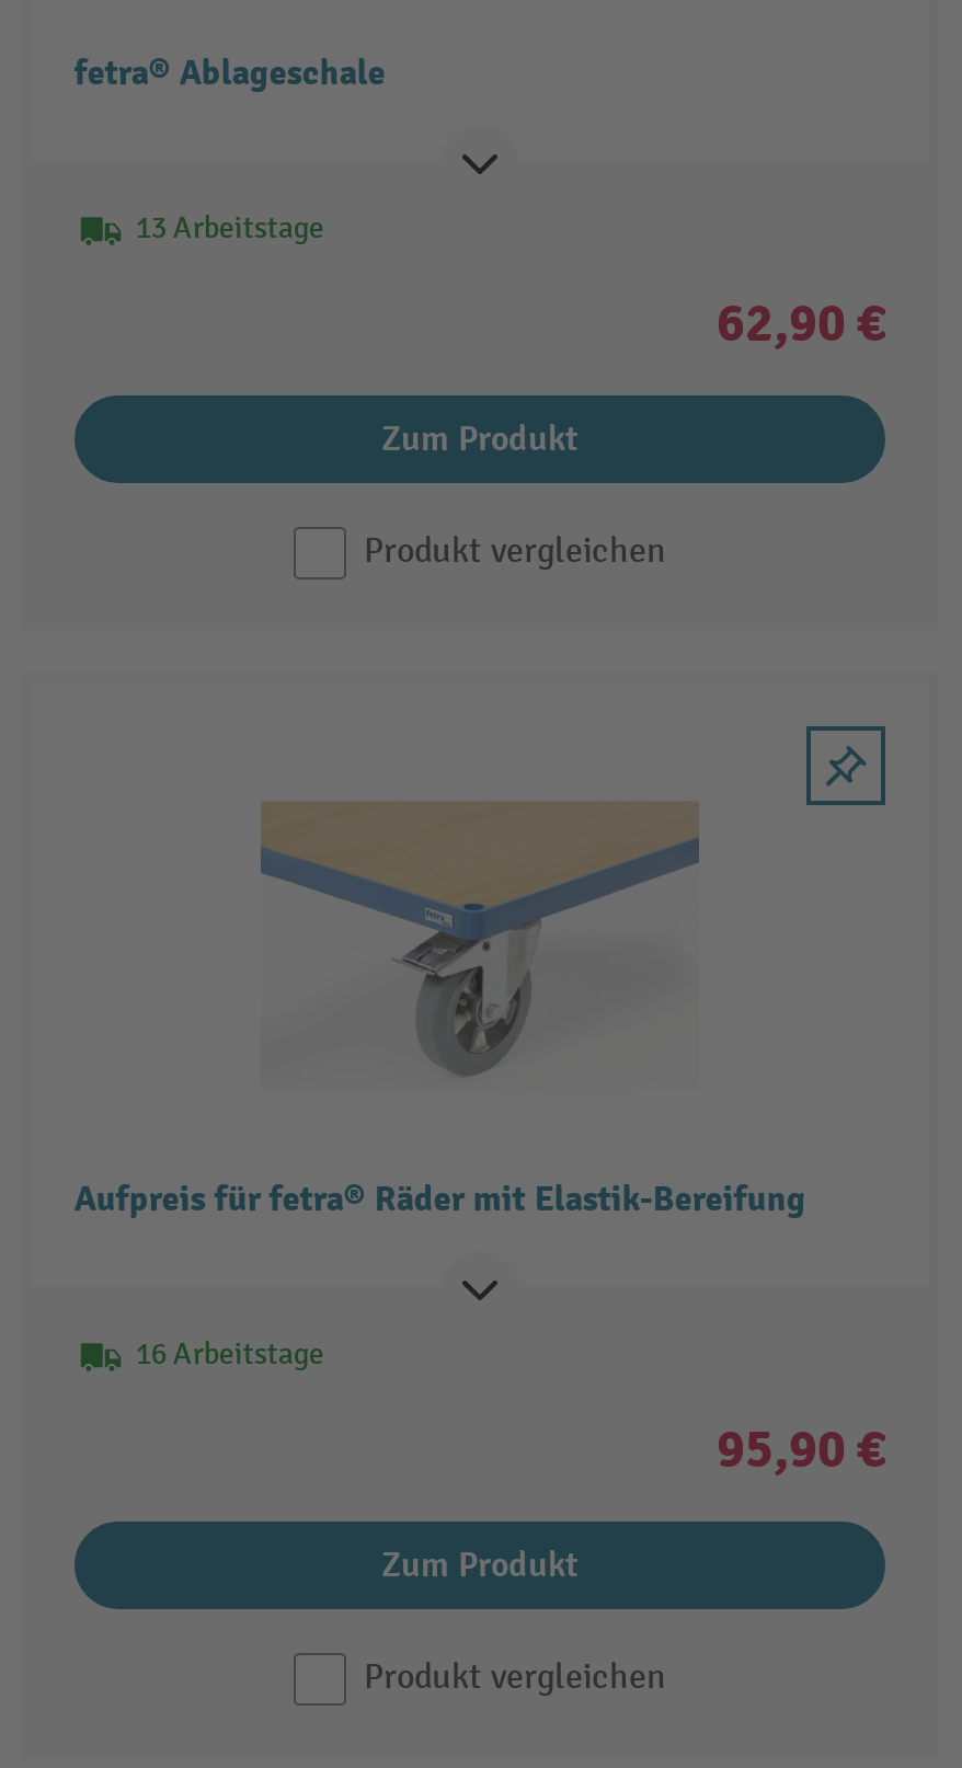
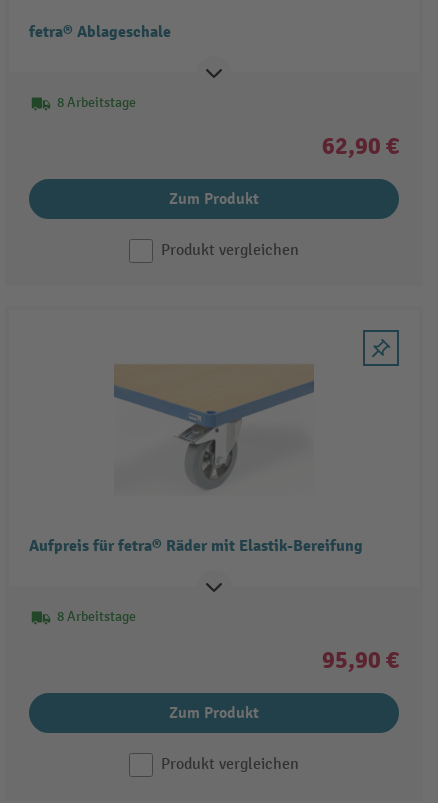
[136,208,324,246] 13 Arbeitstage -> [57,94,136,111] 8 Arbeitstage
[136,1336,324,1373] 16 Arbeitstage -> [57,608,136,625] 8 Arbeitstage

